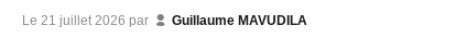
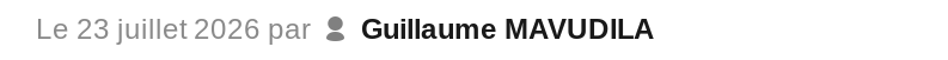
[22,13,149,28] Le 21 juillet 2026 par -> [36,13,311,46] Le 23 juillet 2026 par

